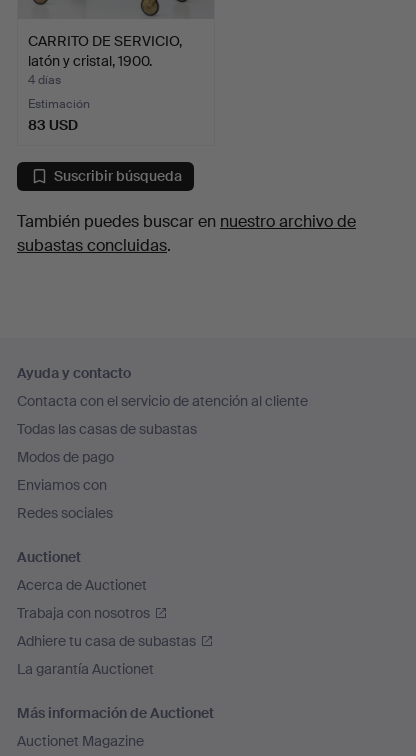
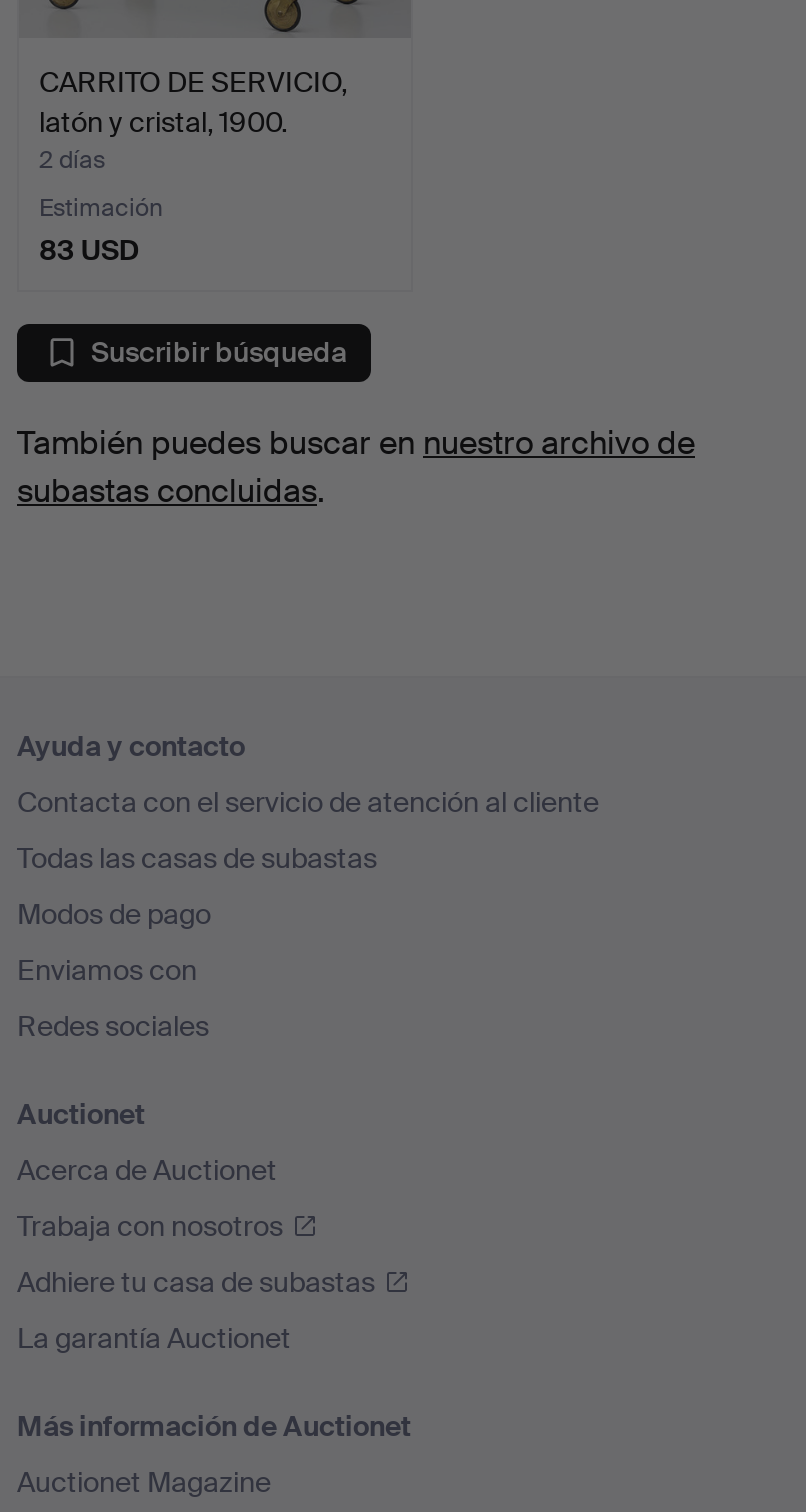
[28,72,61,88] 4 días -> [39,144,105,176] 2 días

